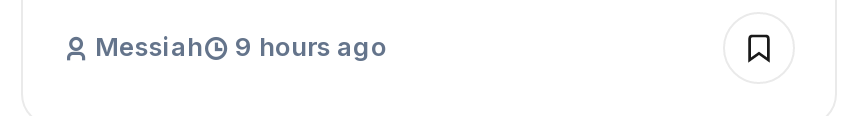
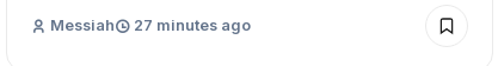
[95,32,387,62] Messiah 9 hours ago -> [50,17,251,34] Messiah 27 minutes ago

